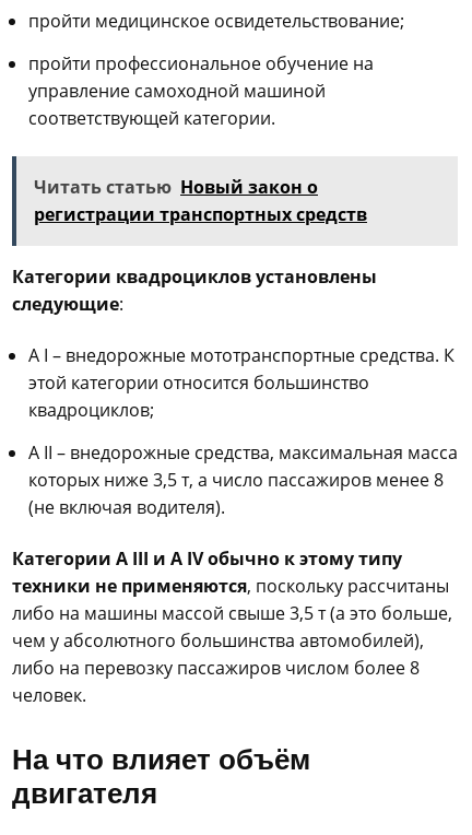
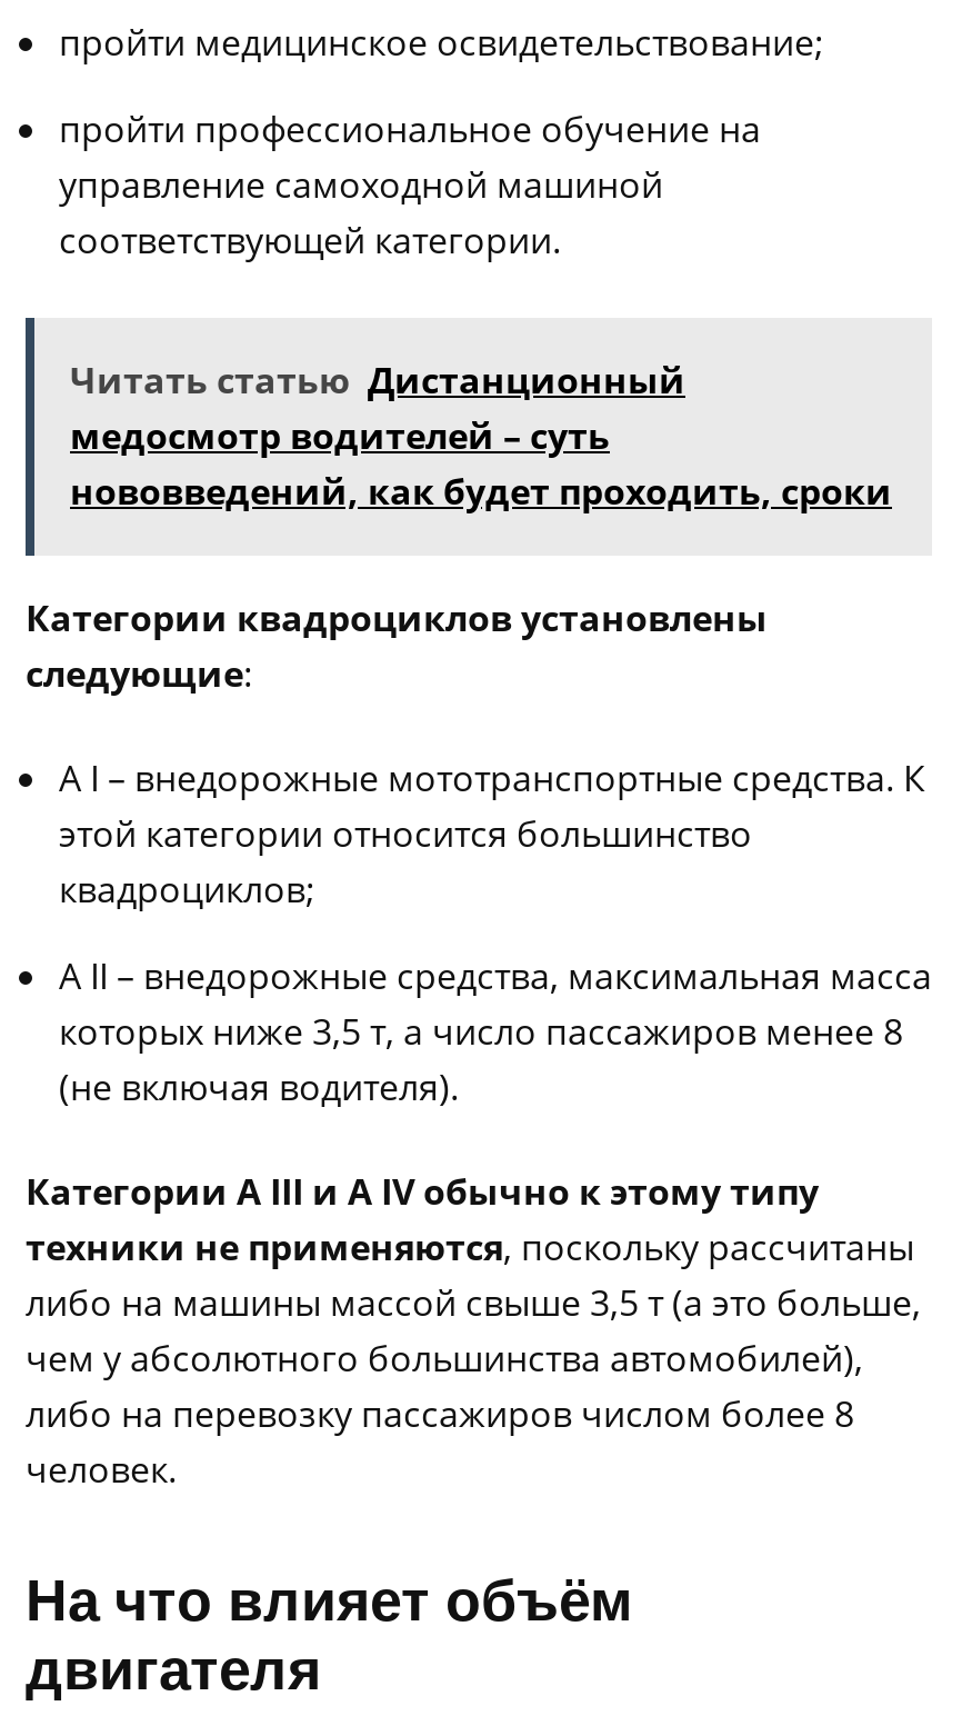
[34,175,367,227] Читать статью Новый закон о | регистрации транспортных средств -> [70,357,892,517] Читать статью Дистанционный | медосмотр водителей – суть | нововведений, как будет проходить, сроки

